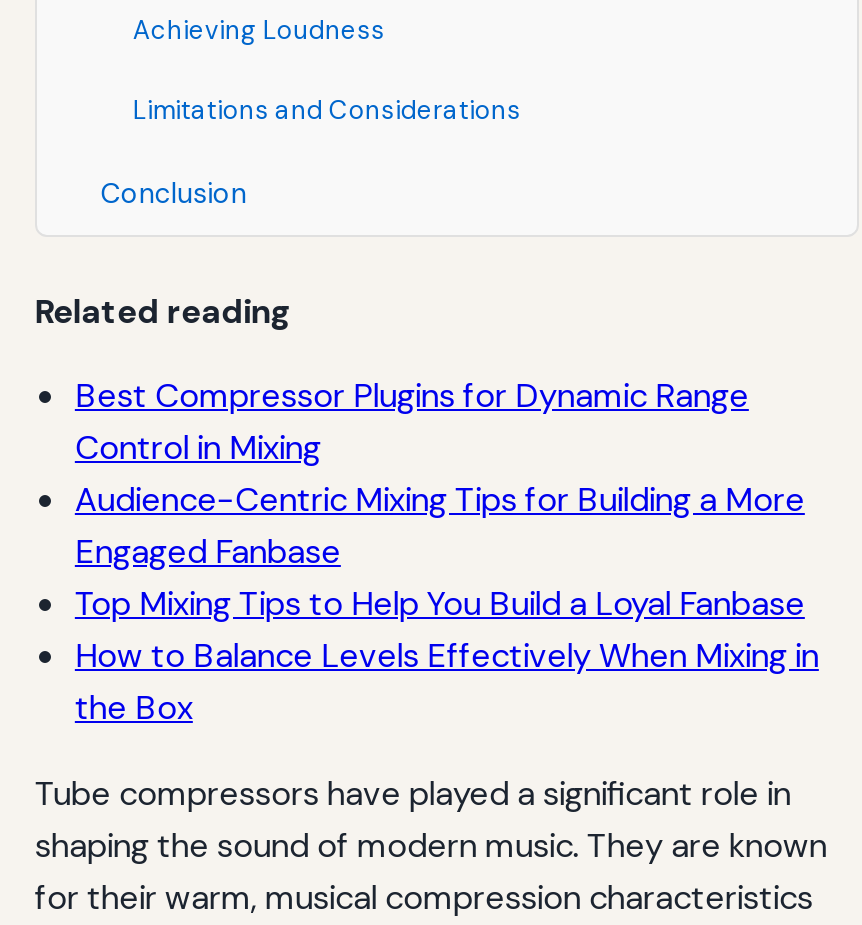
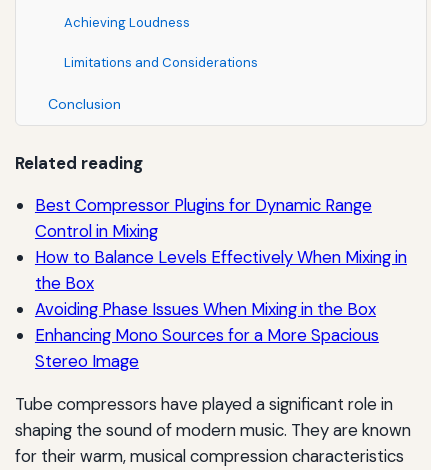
[75,478,805,626] Audience-Centric Mixing Tips for Building a More | Engaged Fanbase | Top Mixing Tips to Help You Build a Loyal Fanbase -> none
moved [75,634,819,730] -> [35,246,407,294]: How to Balance Levels Effectively When Mixing in | the Box
none -> [35,298,379,372] Avoiding Phase Issues When Mixing in the Box | Enhancing Mono Sources for a More Spacious | Stereo Image

